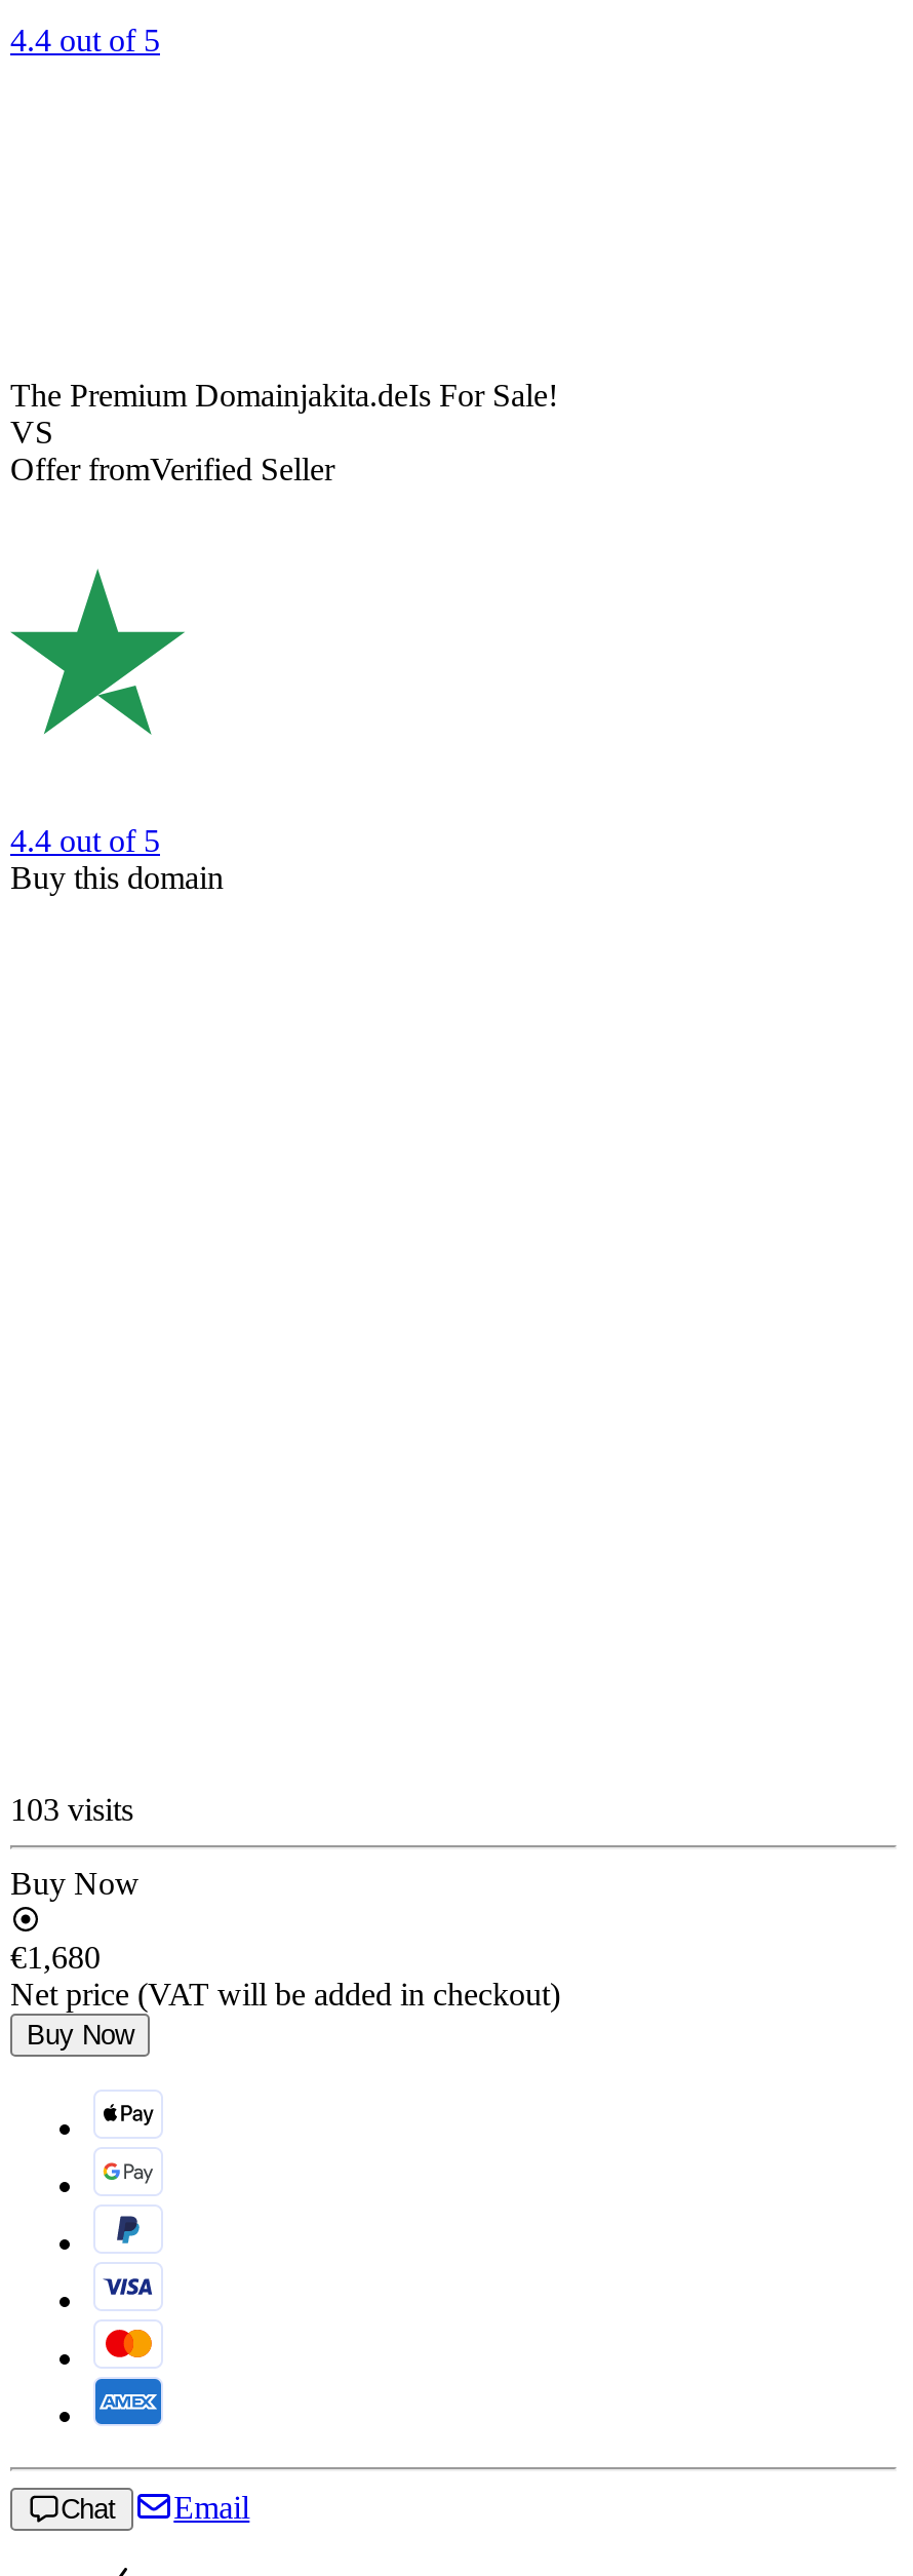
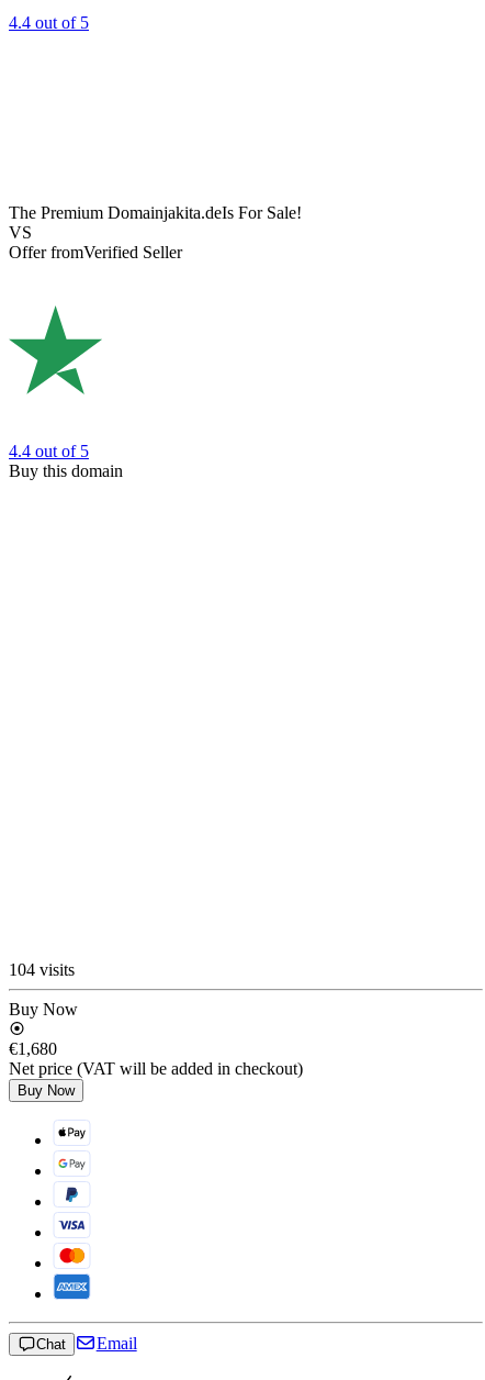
[10,1791,133,1826] 103 visits -> [9,960,75,979] 104 visits

